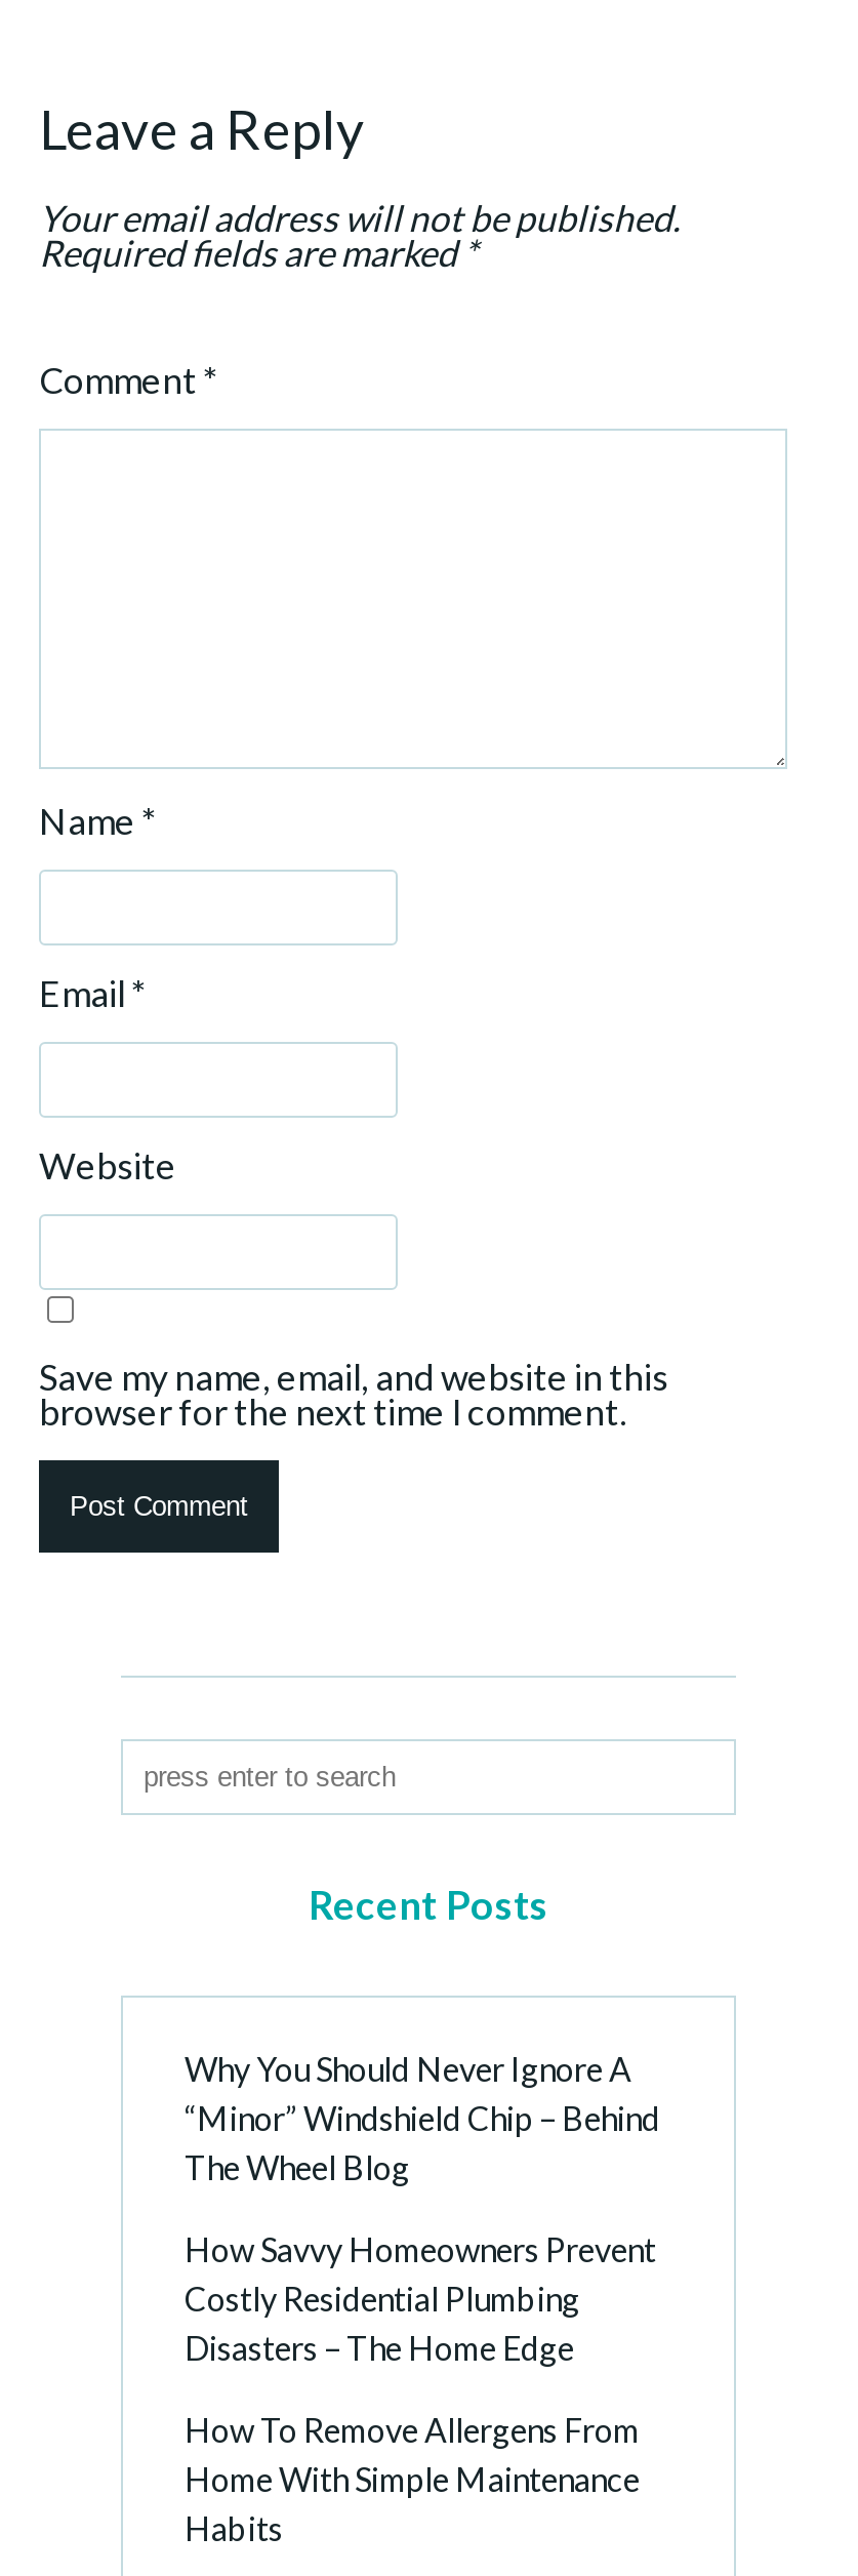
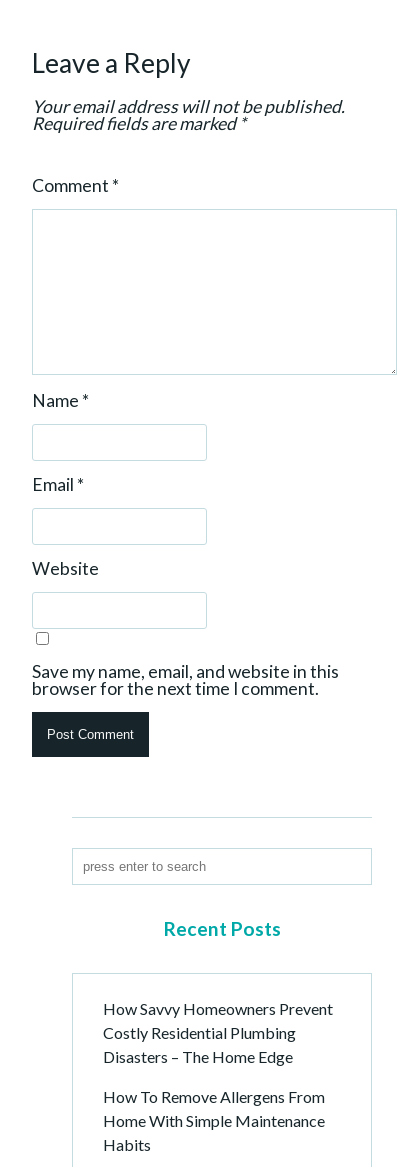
[185,2048,660,2186] Why You Should Never Ignore A | “Minor” Windshield Chip – Behind | The Wheel Blog -> none

